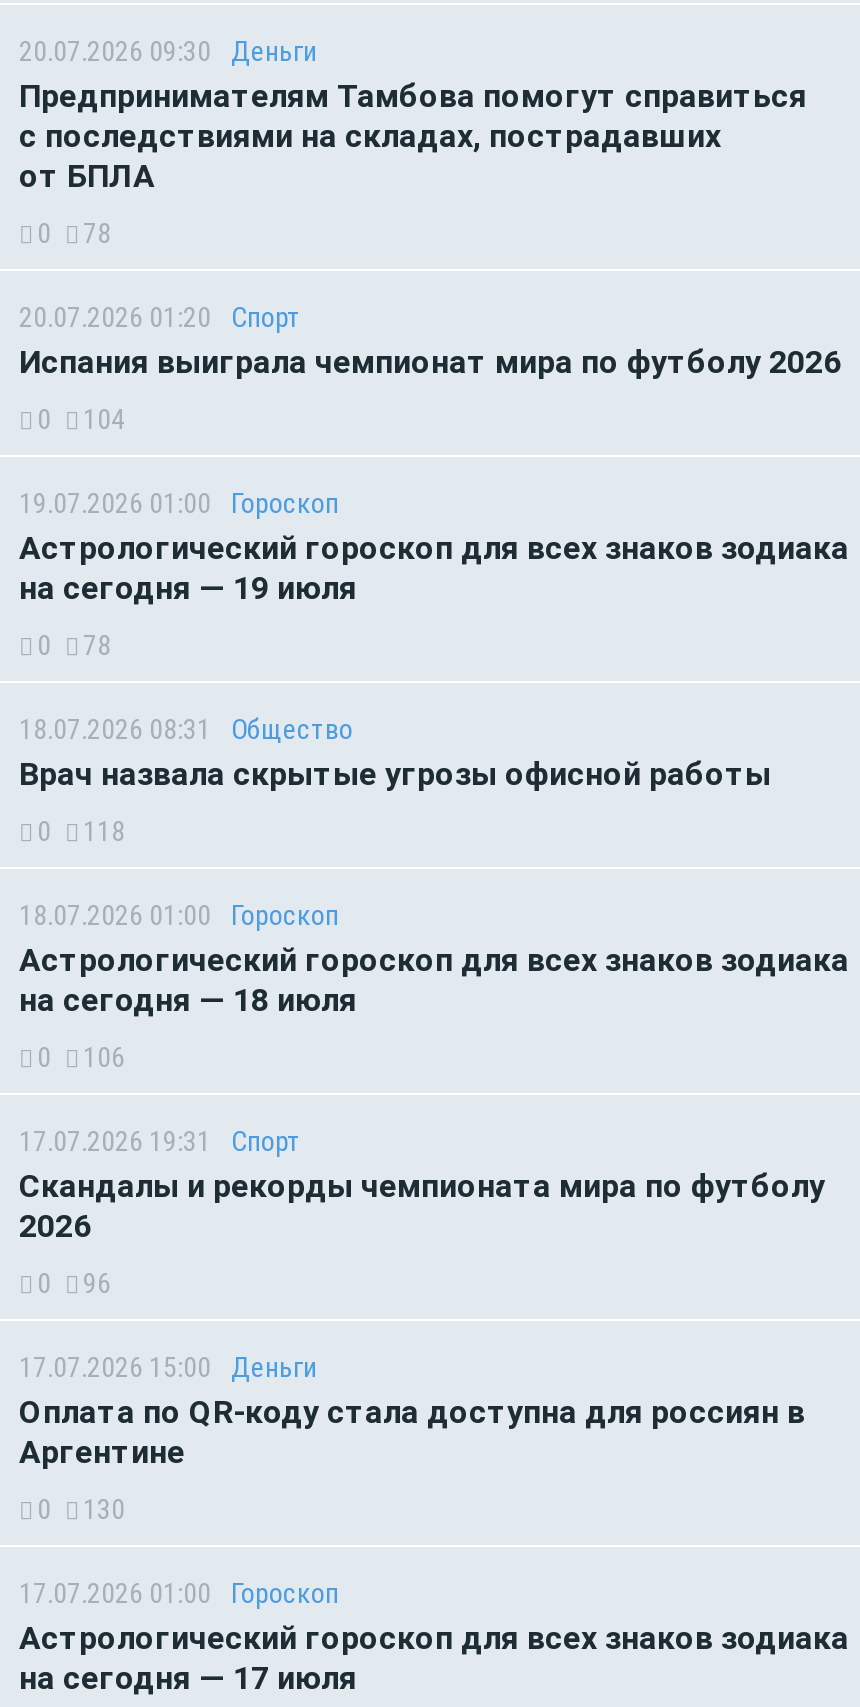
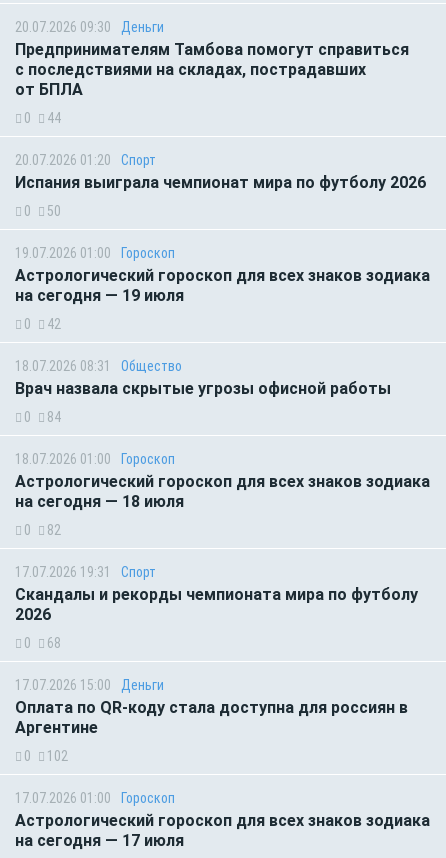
[37,217,111,249] 0 78 -> [24,110,61,126] 0 44
[37,403,125,435] 0 104 -> [24,203,61,219] 0 50
[37,629,111,661] 0 78 -> [24,316,61,332] 0 42
[37,815,125,847] 0 118 -> [24,409,61,425] 0 84
[37,1041,125,1073] 0 106 -> [24,522,61,538] 0 82
[37,1267,111,1299] 0 96 -> [24,635,61,651] 0 68
[37,1493,125,1525] 0 130 -> [24,748,68,764] 0 102

